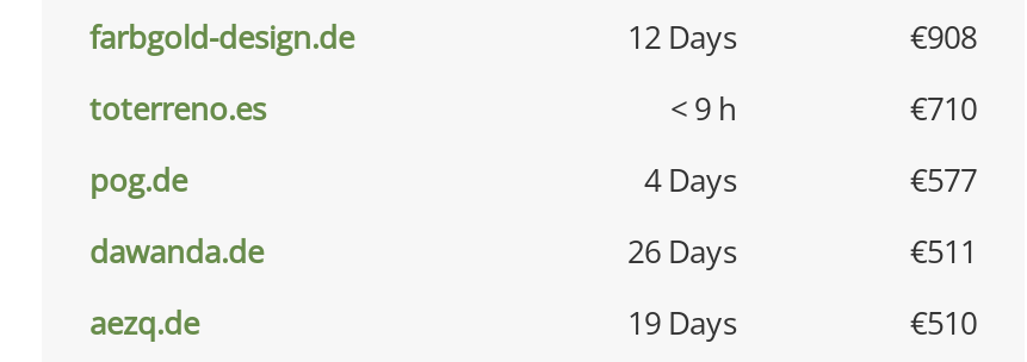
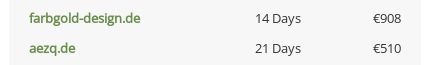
[627,15,737,58] 12 Days -> [254,9,300,27] 14 Days
[89,87,977,273] toterreno.es | < 9 h | €710 | pog.de | 4 Days | €577 | dawanda.de | 26 Days | €511 -> none
[627,301,737,344] 19 Days -> [254,39,300,57] 21 Days

